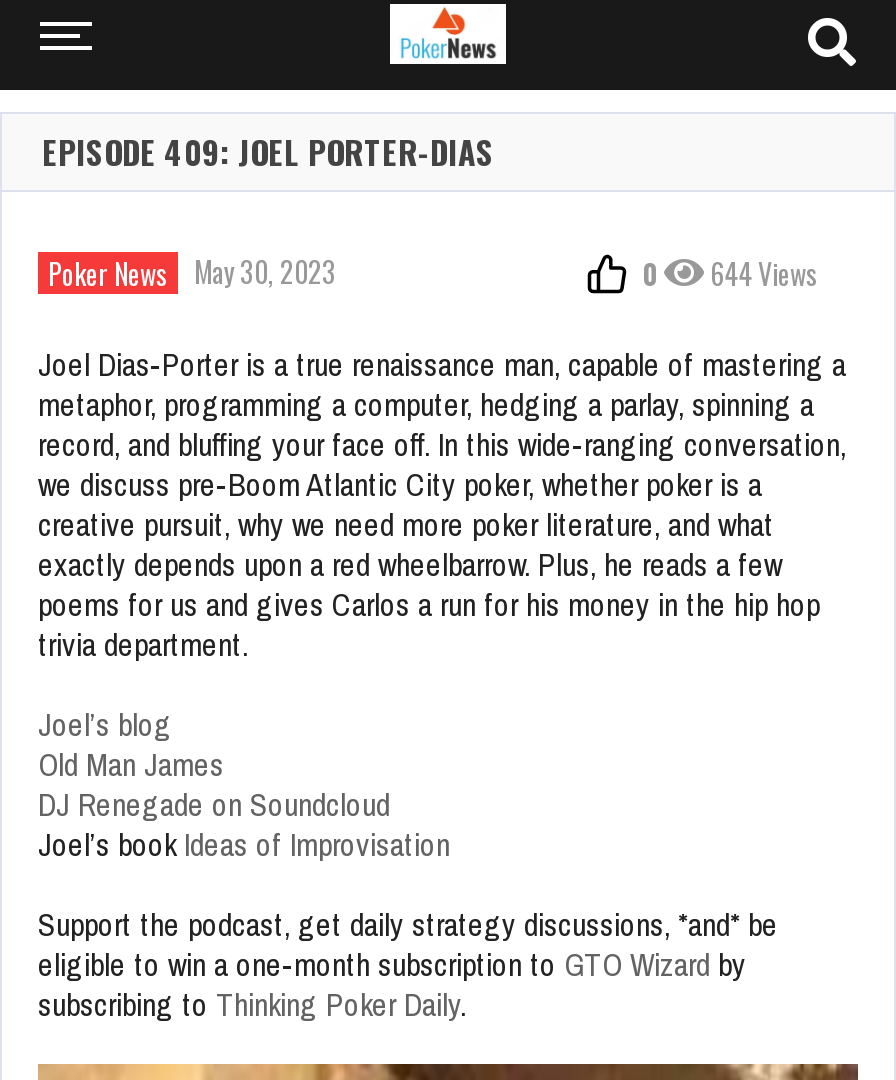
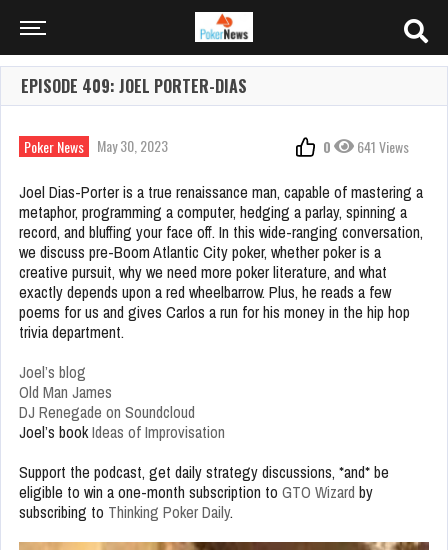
[642,252,818,294] 0 644 Views -> [323,136,409,157] 0 641 Views

